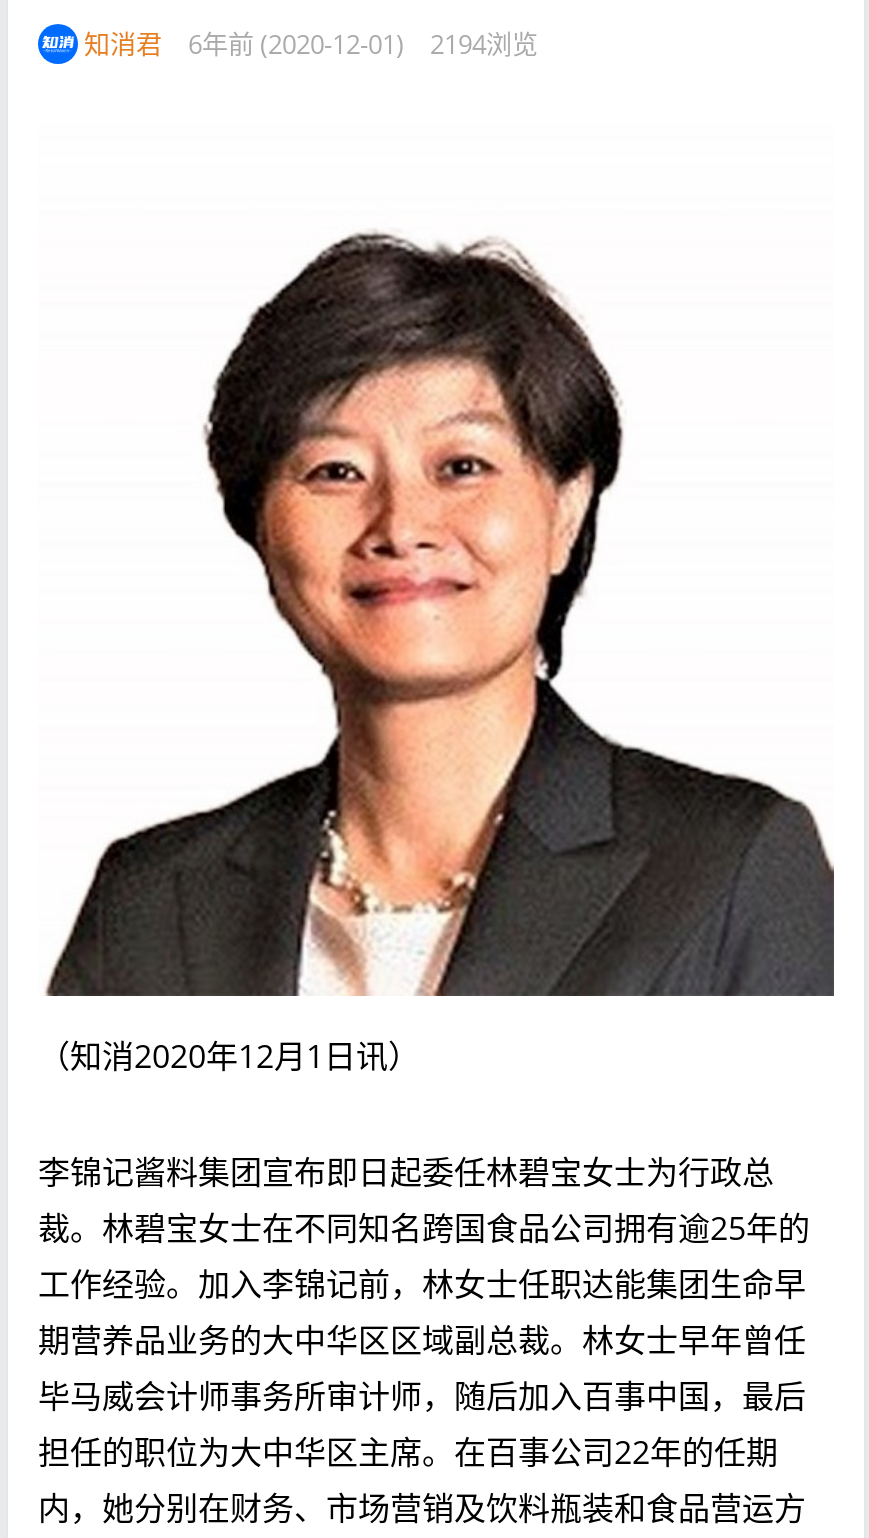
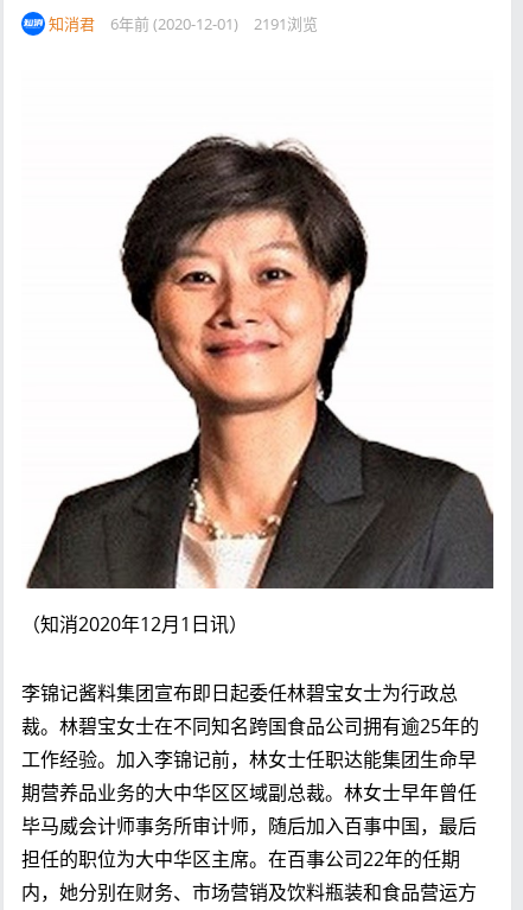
[84,26,538,62] 知消君 6年前 (2020-12-01) 2194浏览 -> [49,13,318,34] 知消君 6年前 (2020-12-01) 2191浏览

